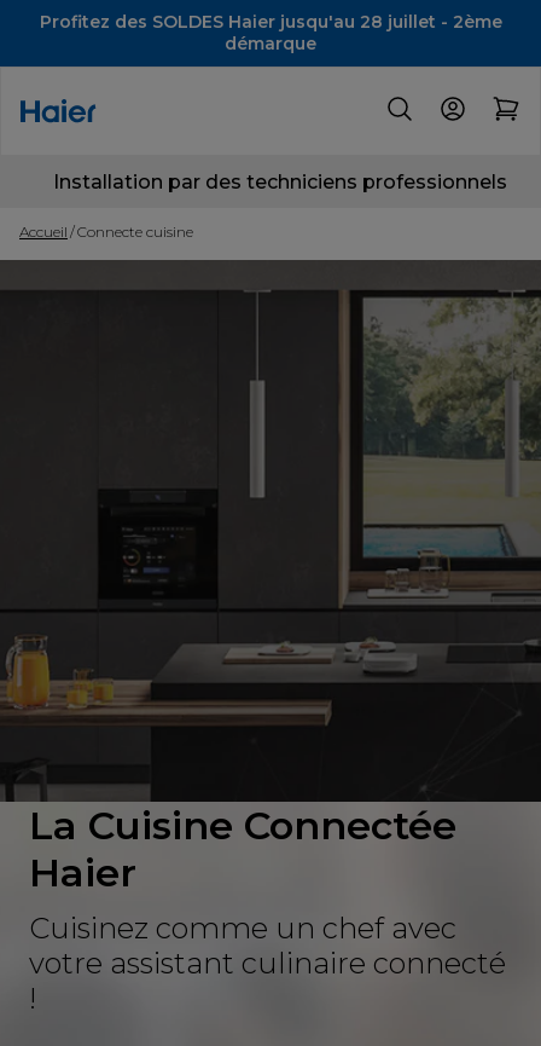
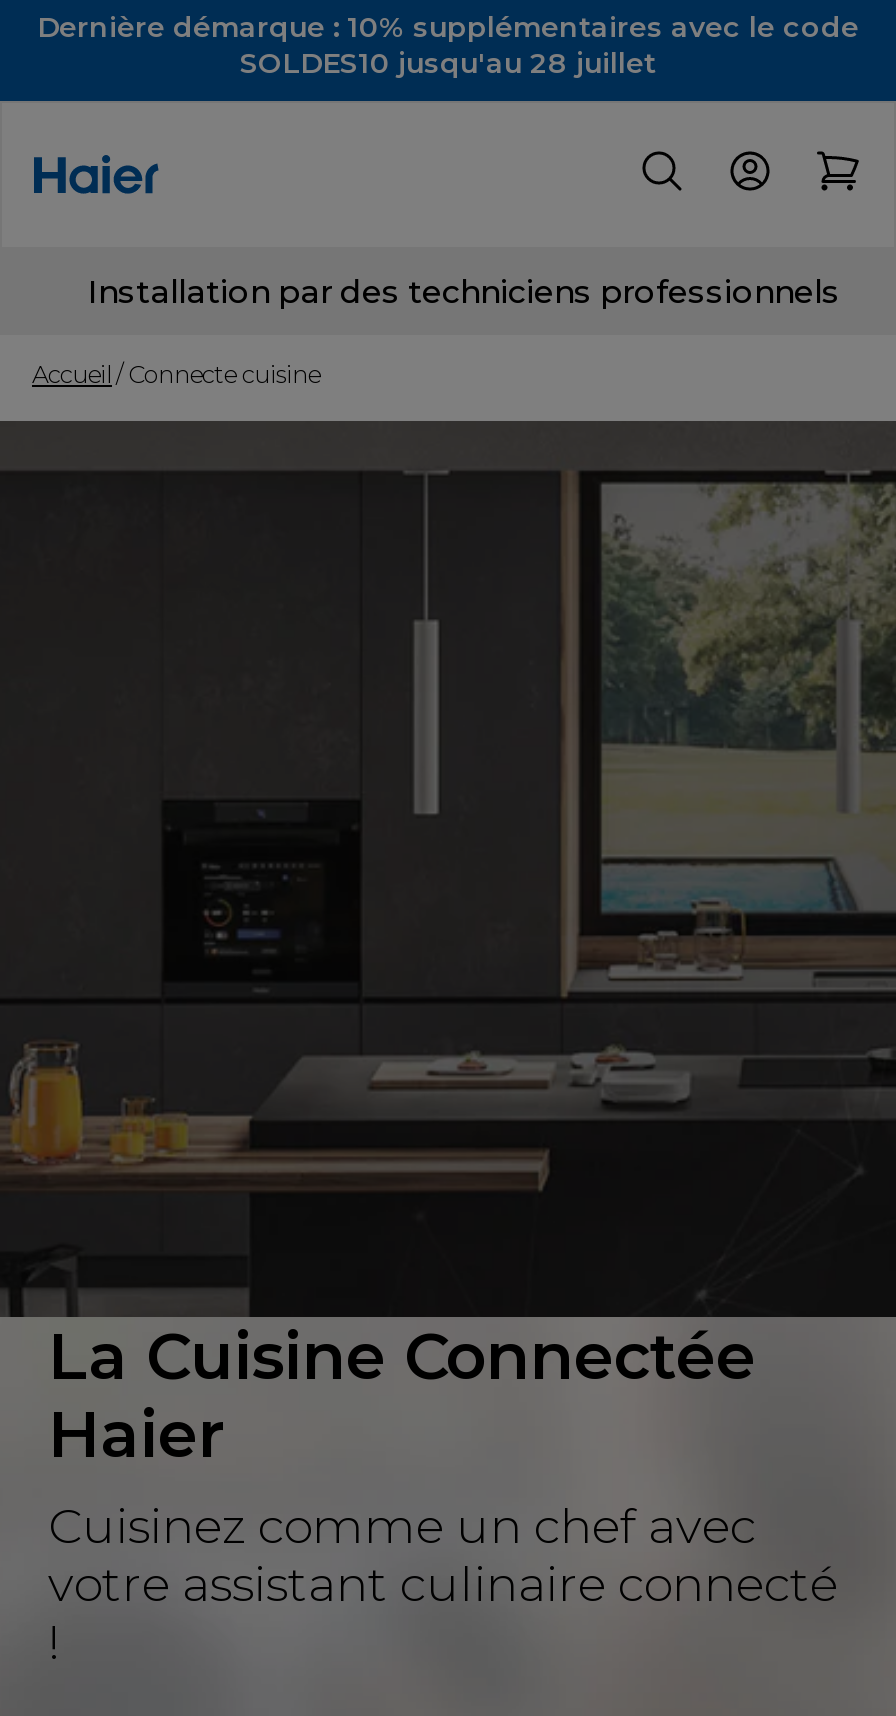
[39,11,502,54] Profitez des SOLDES Haier jusqu'au 28 juillet - 2ème | démarque -> [37,9,859,81] Dernière démarque : 10% supplémentaires avec le code | SOLDES10 jusqu'au 28 juillet

